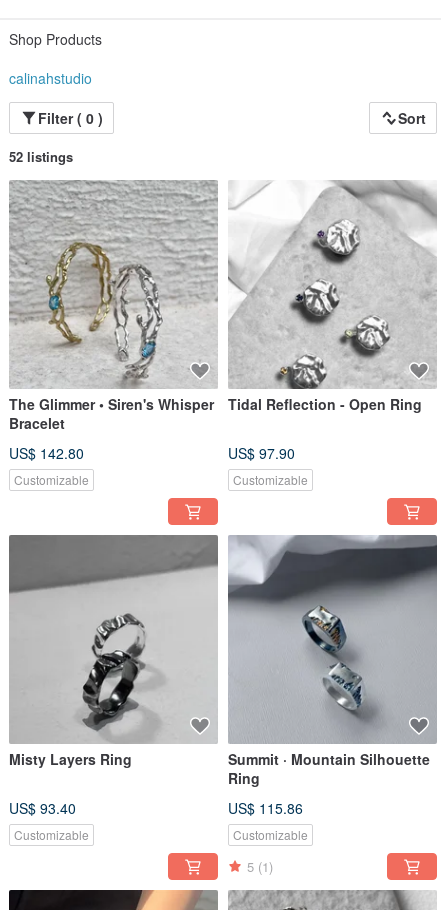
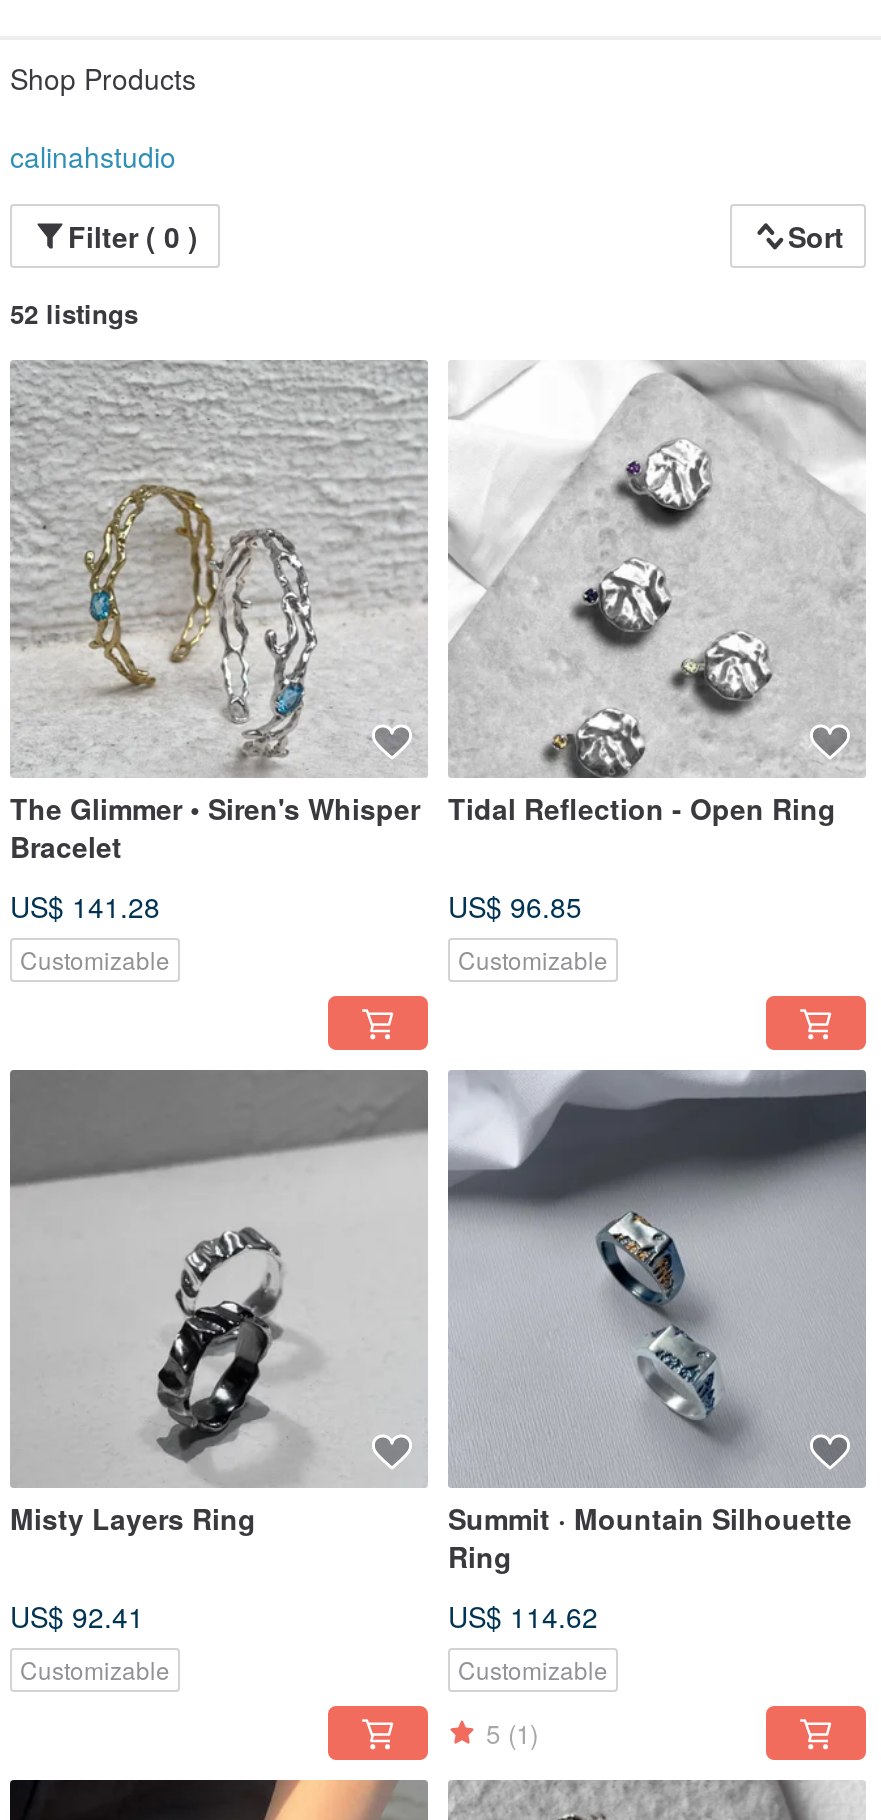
[9,443,84,463] US$ 142.80 -> [10,887,160,927] US$ 141.28
[228,443,295,463] US$ 97.90 -> [448,887,582,927] US$ 96.85
[9,798,76,818] US$ 93.40 -> [10,1597,144,1637] US$ 92.41
[228,798,303,818] US$ 115.86 -> [448,1597,598,1637] US$ 114.62

